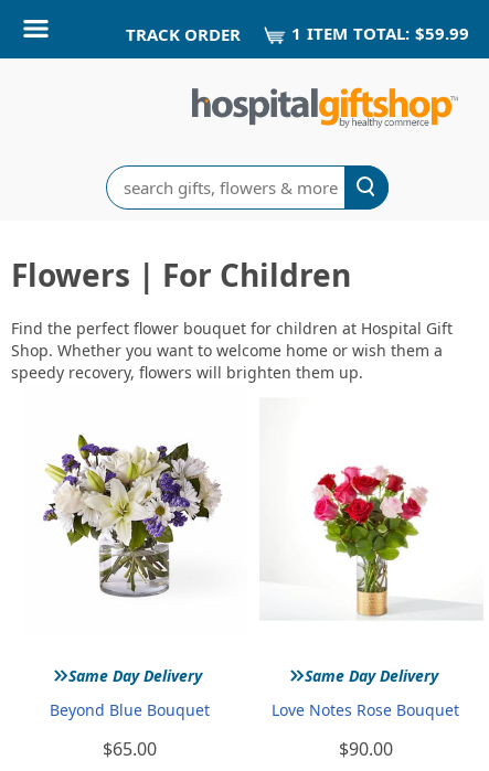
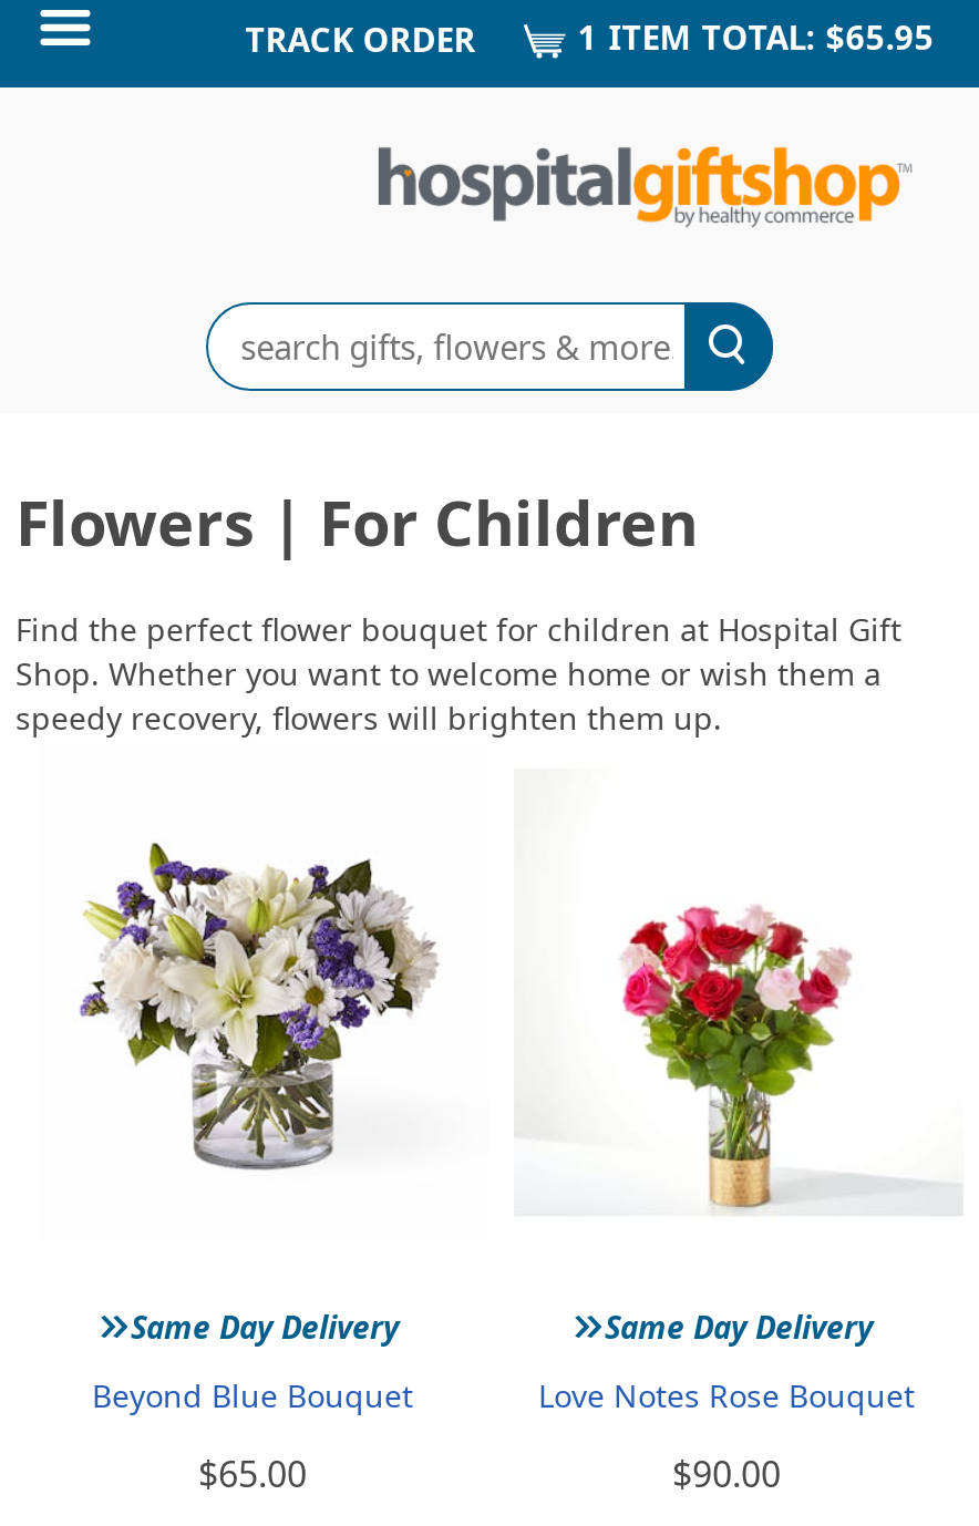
[291,22,469,44] 1 ITEM TOTAL: $59.99 -> [578,14,934,59] 1 ITEM TOTAL: $65.95

